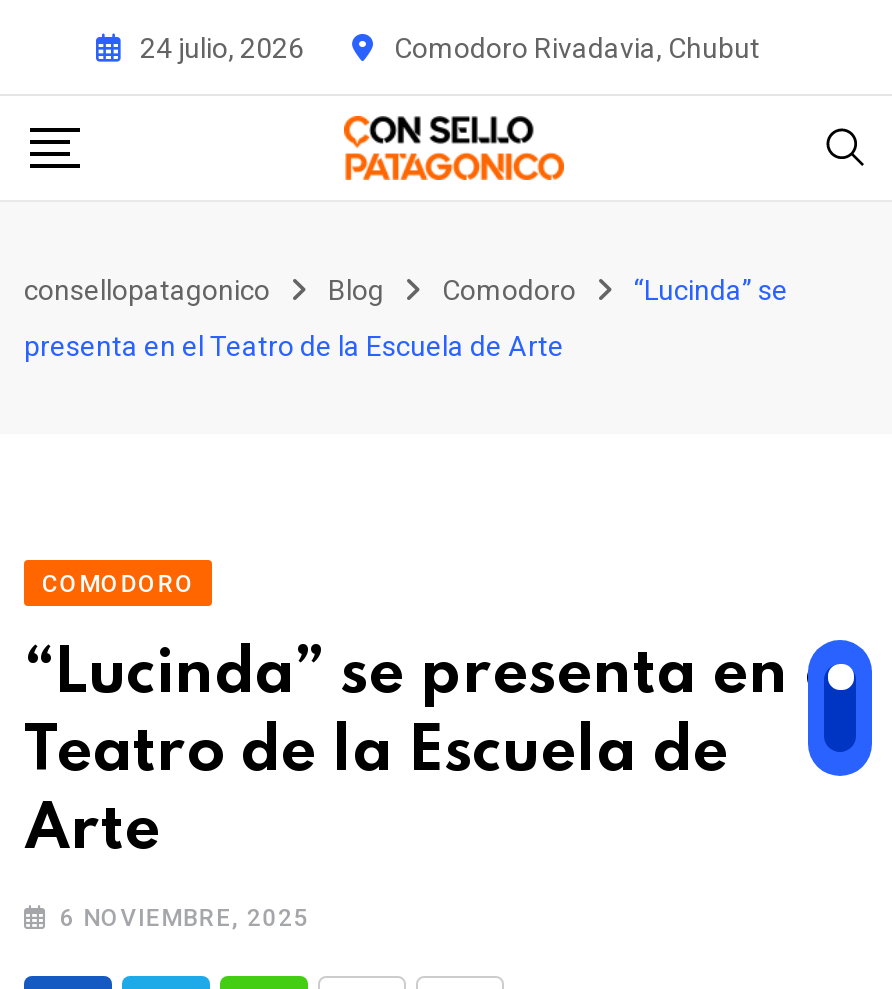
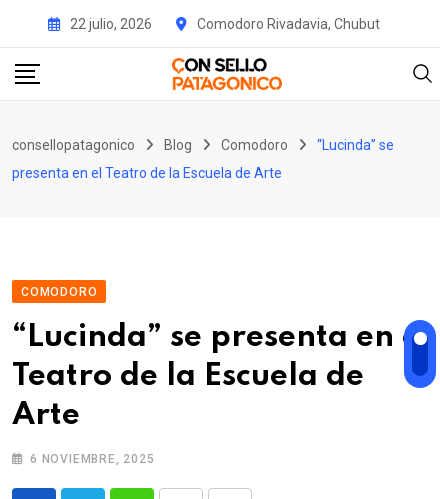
[140,31,304,63] 24 julio, 2026 -> [70,15,152,31] 22 julio, 2026

